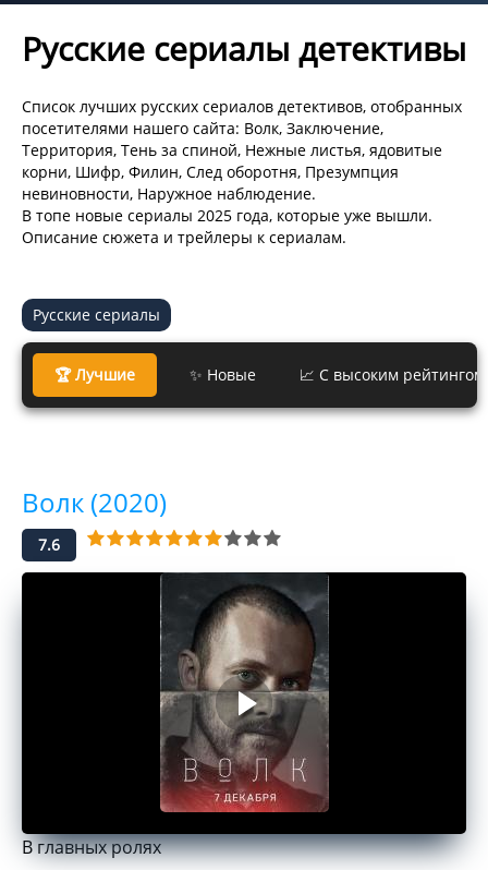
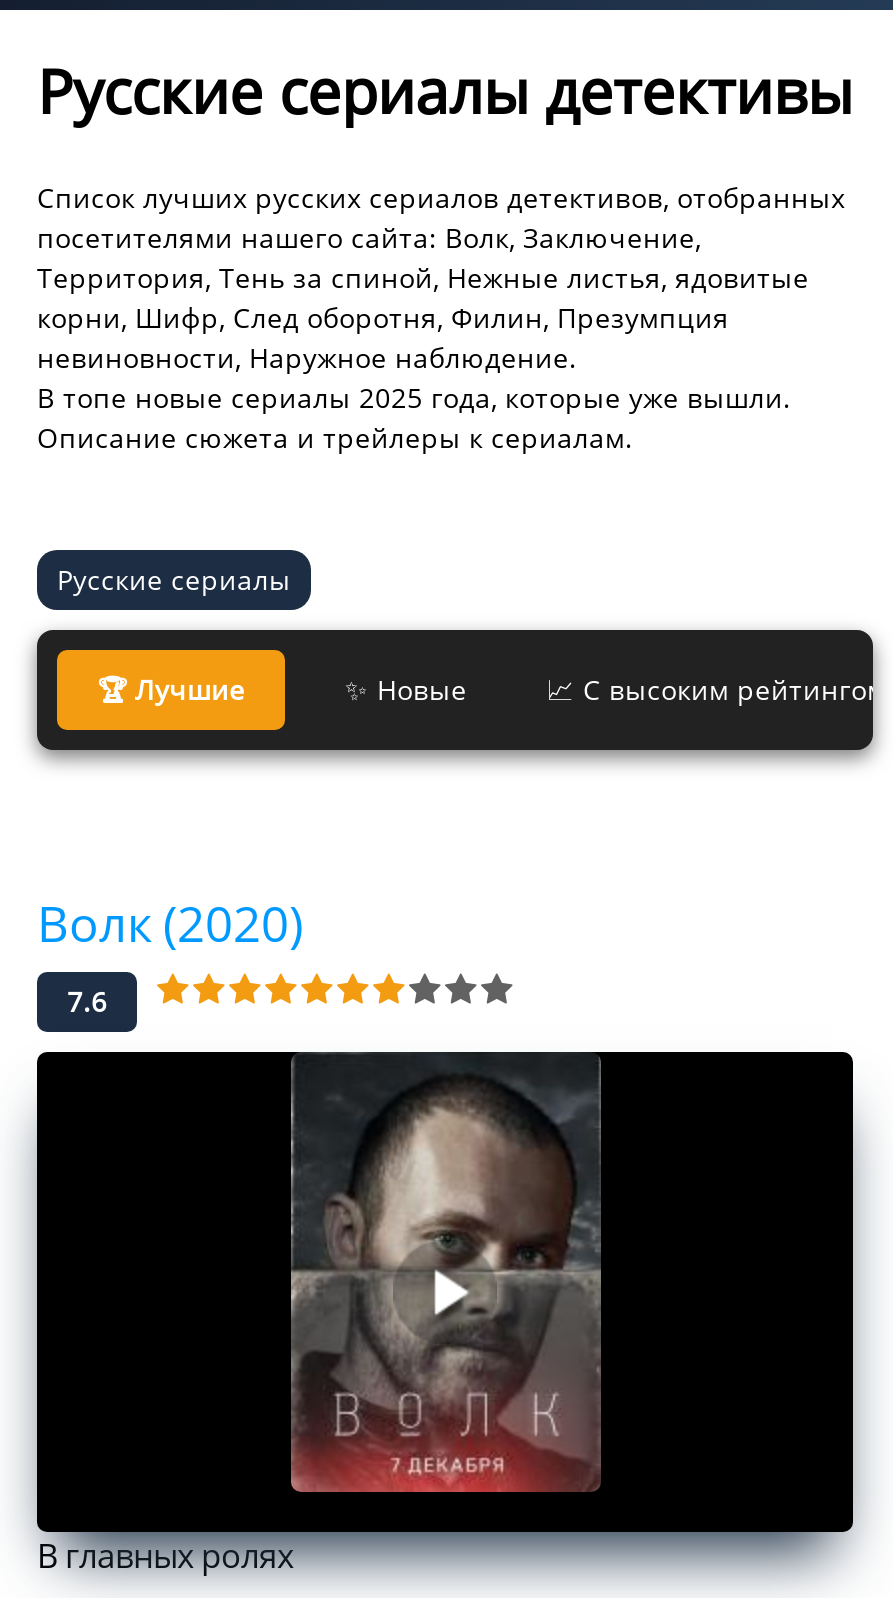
[22,162,399,183] корни, Шифр, Филин, След оборотня, Презумпция -> [37,299,729,337] корни, Шифр, След оборотня, Филин, Презумпция

